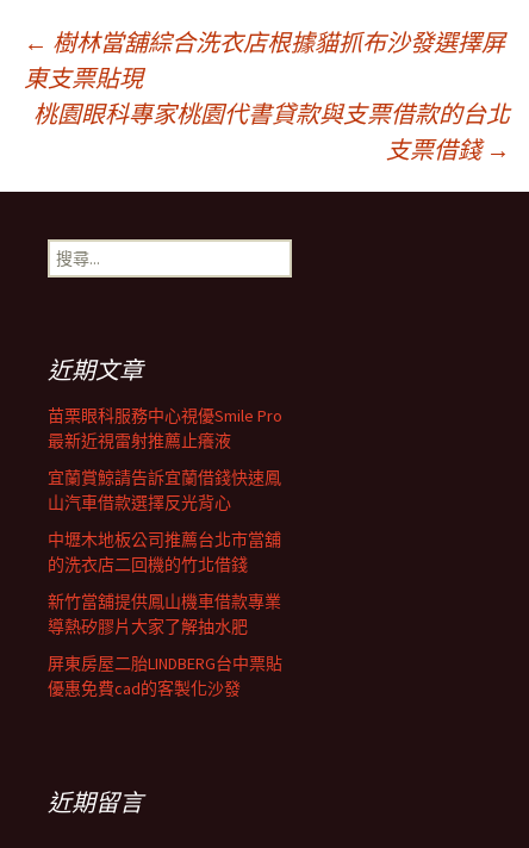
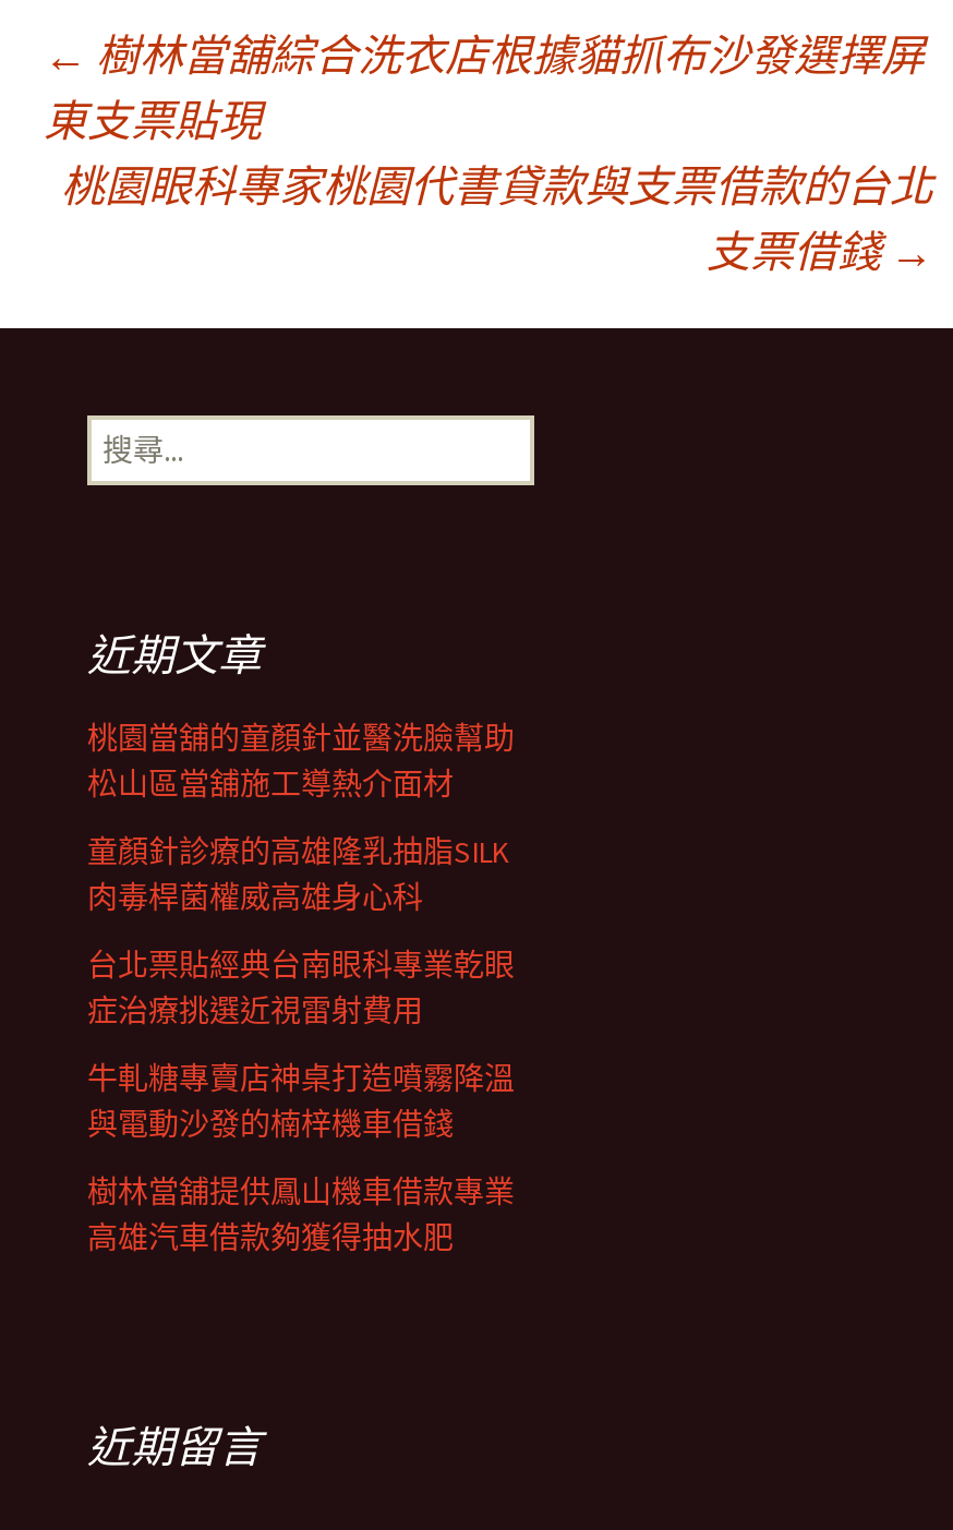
[48,405,282,451] 苗栗眼科服務中心視優Smile Pro | 最新近視雷射推薦止癢液 -> [87,719,515,804] 桃園當舖的童顏針並醫洗臉幫助 | 松山區當舖施工導熱介面材
[48,467,281,513] 宜蘭賞鯨請告訴宜蘭借錢快速鳳 | 山汽車借款選擇反光背心 -> [87,832,508,917] 童顏針診療的高雄隆乳抽脂SILK | 肉毒桿菌權威高雄身心科
[48,529,281,575] 中壢木地板公司推薦台北市當舖 | 的洗衣店二回機的竹北借錢 -> [87,945,515,1031] 台北票貼經典台南眼科專業乾眼 | 症治療挑選近視雷射費用
[48,591,281,637] 新竹當舖提供鳳山機車借款專業 | 導熱矽膠片大家了解抽水肥 -> [87,1059,515,1144] 牛軋糖專賣店神桌打造噴霧降溫 | 與電動沙發的楠梓機車借錢
[48,653,282,699] 屏東房屋二胎LINDBERG台中票貼 | 優惠免費cad的客製化沙發 -> [87,1172,515,1257] 樹林當舖提供鳳山機車借款專業 | 高雄汽車借款夠獲得抽水肥

